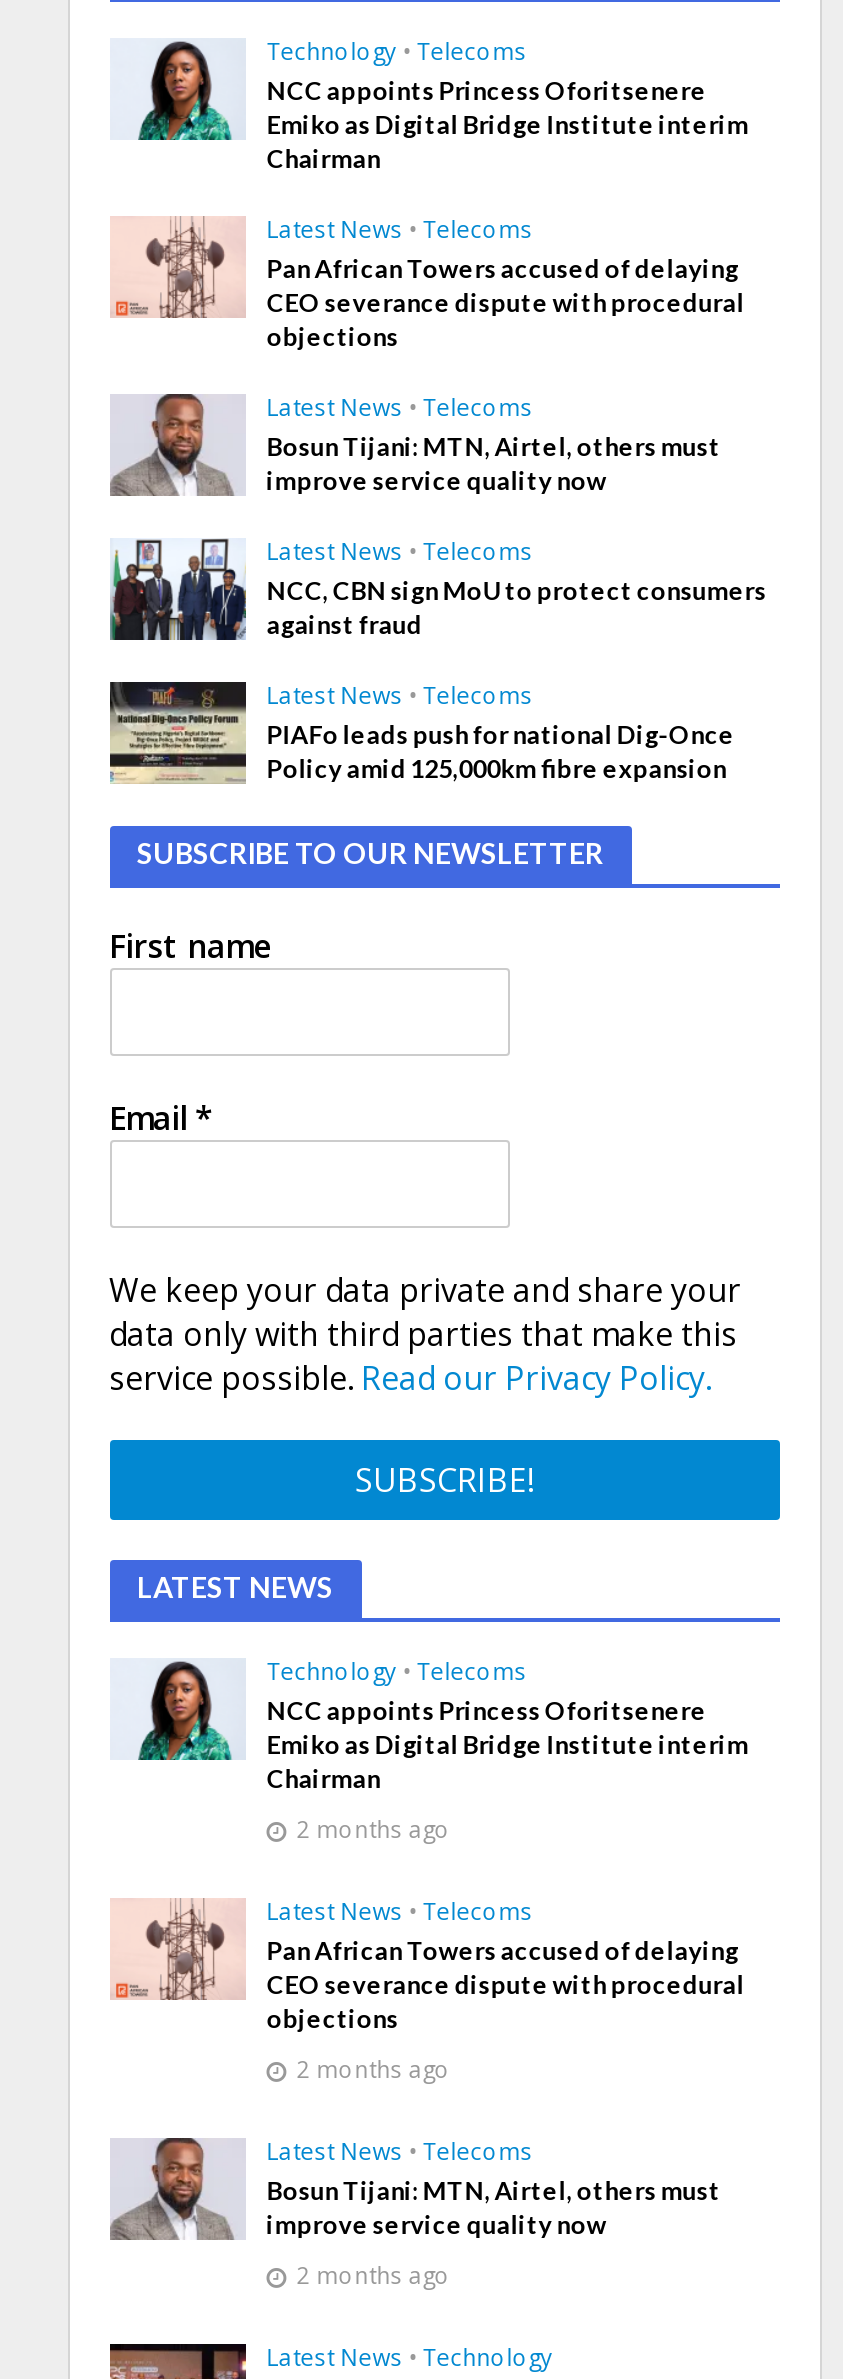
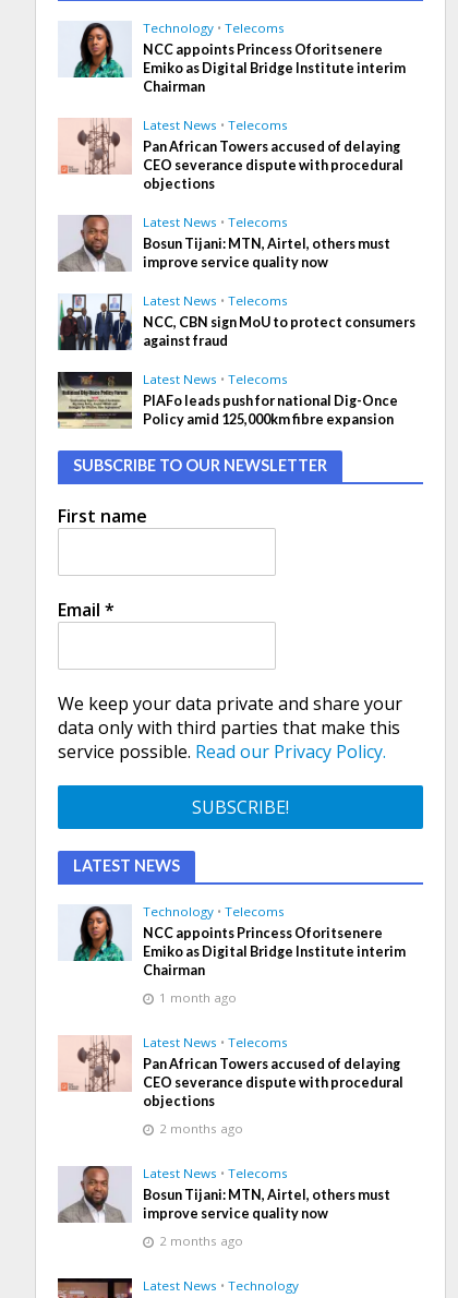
[296,1814,450,1844] 2 months ago -> [159,990,237,1006] 1 month ago

